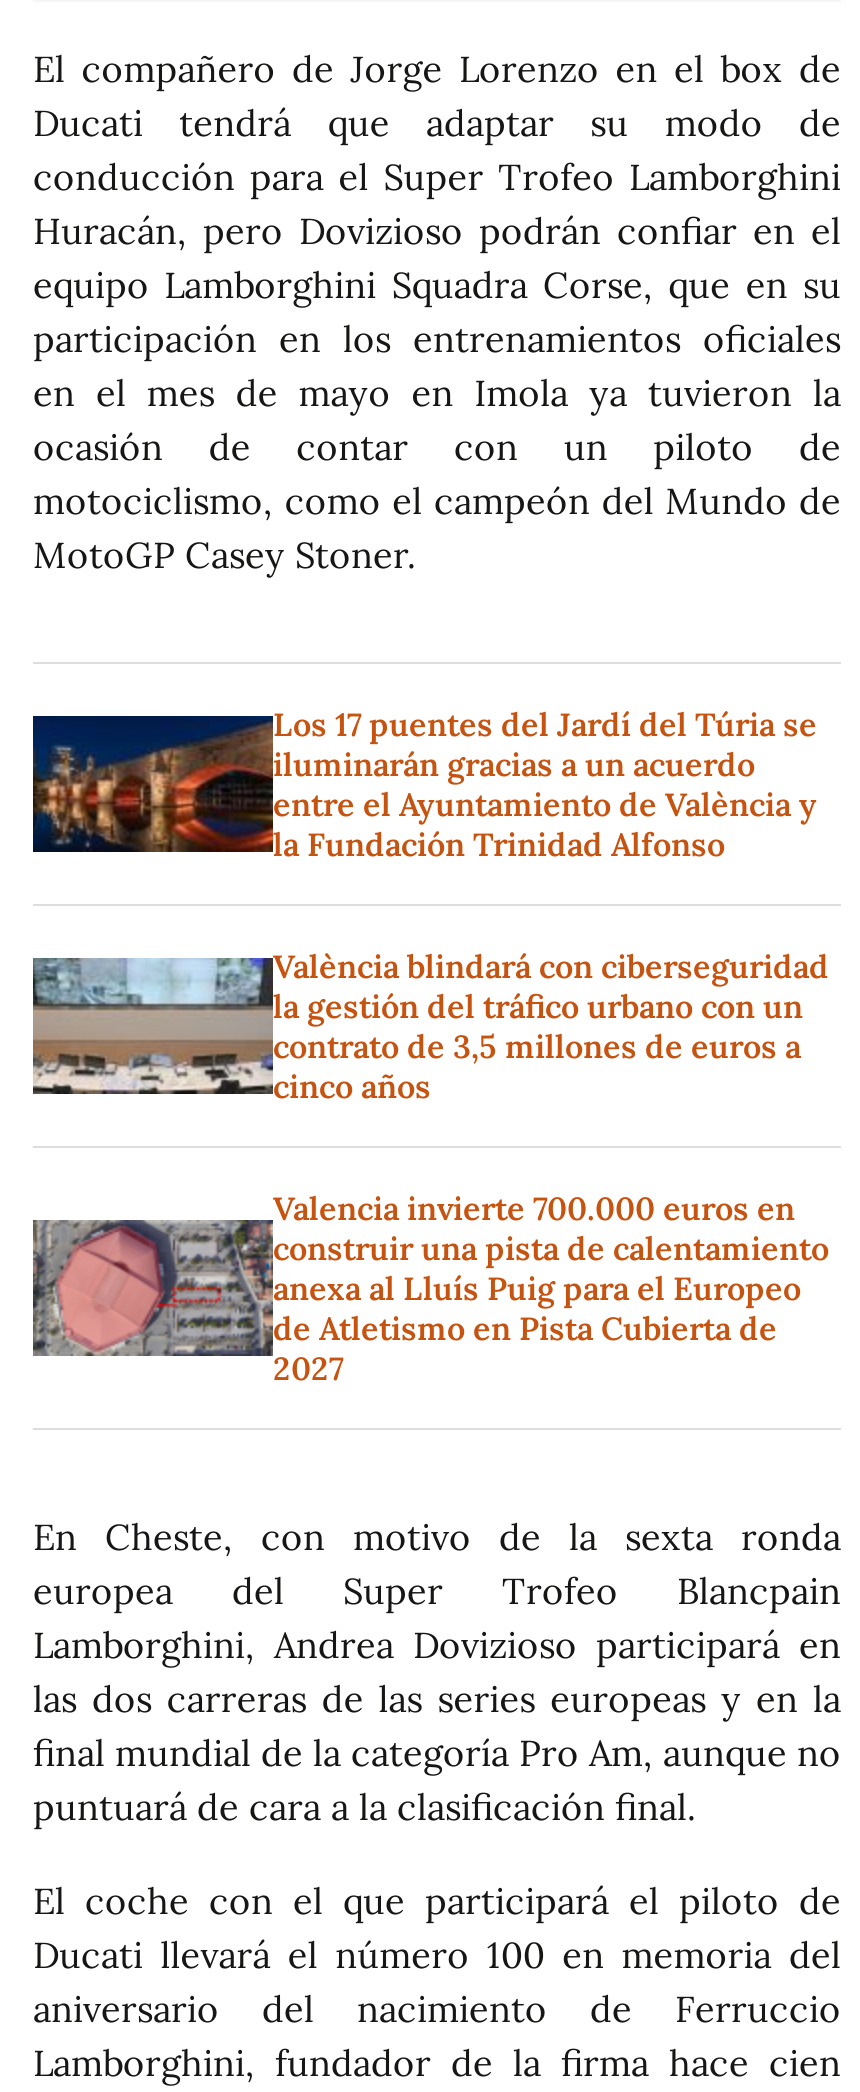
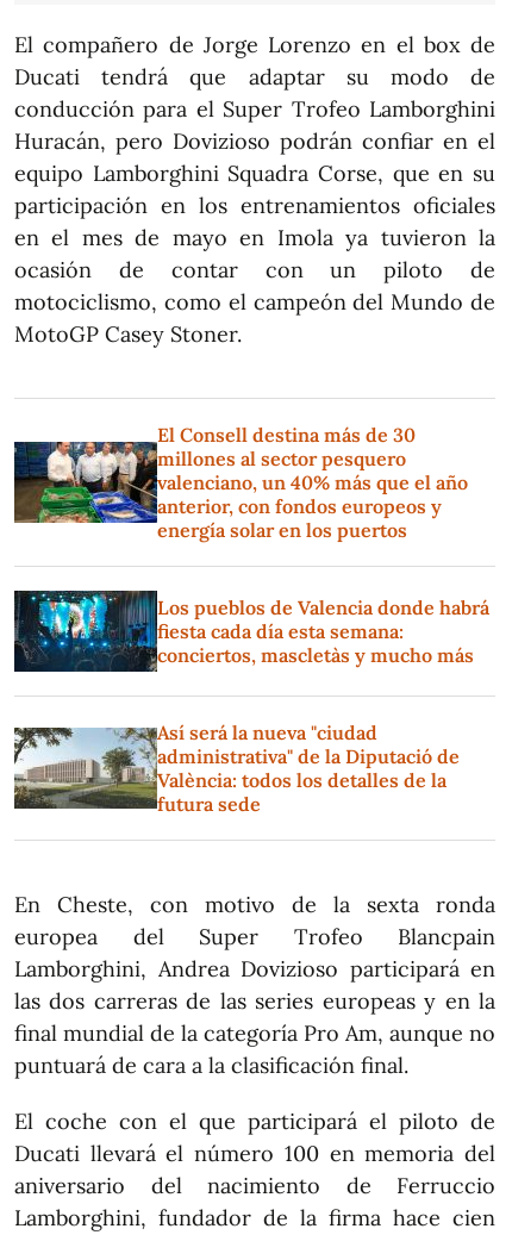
[31,704,817,872] [image] | Los 17 puentes del Jardí del Túria se | iluminarán gracias a un acuerdo | entre el Ayuntamiento de València y | la Fundación Trinidad Alfonso -> [13,423,468,542] [image] | El Consell destina más de 30 | millones al sector pesquero | valenciano, un 40% más que el año | anterior, con fondos europeos y | energía solar en los puertos
[31,946,829,1122] [image] | València blindará con ciberseguridad | la gestión del tráfico urbano con un | contrato de 3,5 millones de euros a | cinco años -> [13,574,489,673] [image] | Los pueblos de Valencia donde habrá | fiesta cada día esta semana: | conciertos, mascletàs y mucho más
[33,1188,829,1388] [image] | Valencia invierte 700.000 euros en | construir una pista de calentamiento | anexa al Lluís Puig para el Europeo | de Atletismo en Pista Cubierta de | 2027 -> [14,721,460,816] [image] | Así será la nueva "ciudad | administrativa" de la Diputació de | València: todos los detalles de la | futura sede

